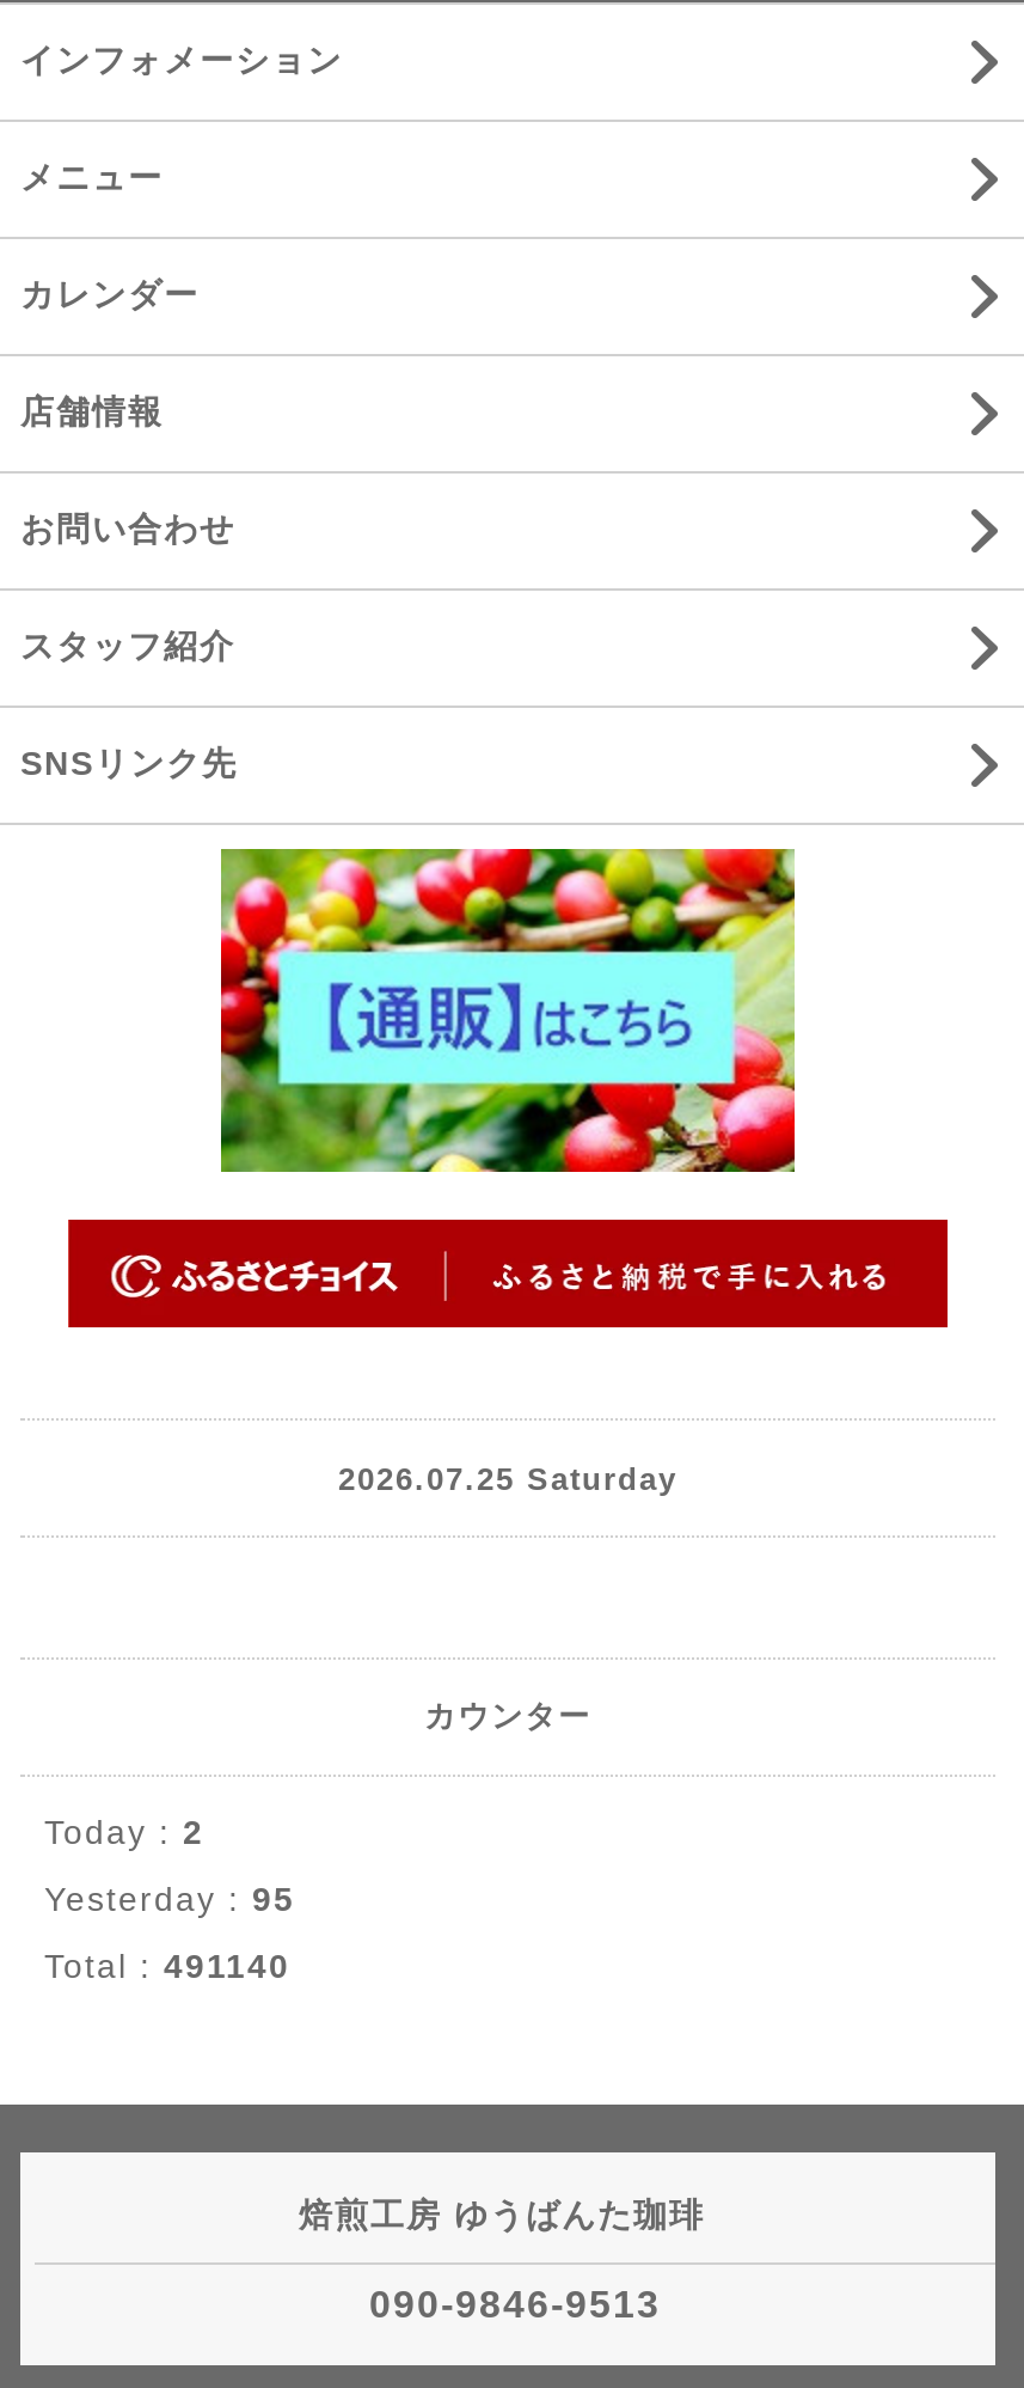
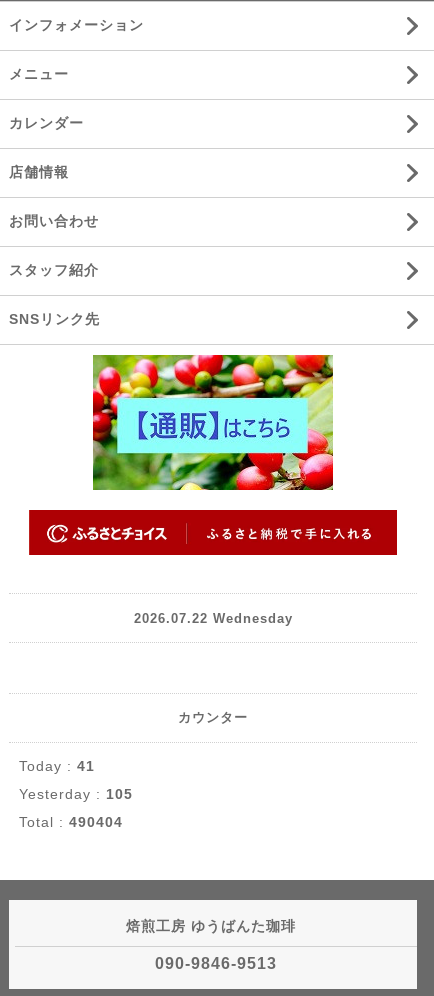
[338,1461,677,1496] 2026.07.25 Saturday -> [133,611,292,626] 2026.07.22 Wednesday
[44,1813,204,1852] Today : 2 -> [19,758,95,774] Today : 41
[44,1880,295,1919] Yesterday : 95 -> [19,786,133,802] Yesterday : 105
[44,1947,290,1985] Total : 491140 -> [19,814,123,830] Total : 490404

